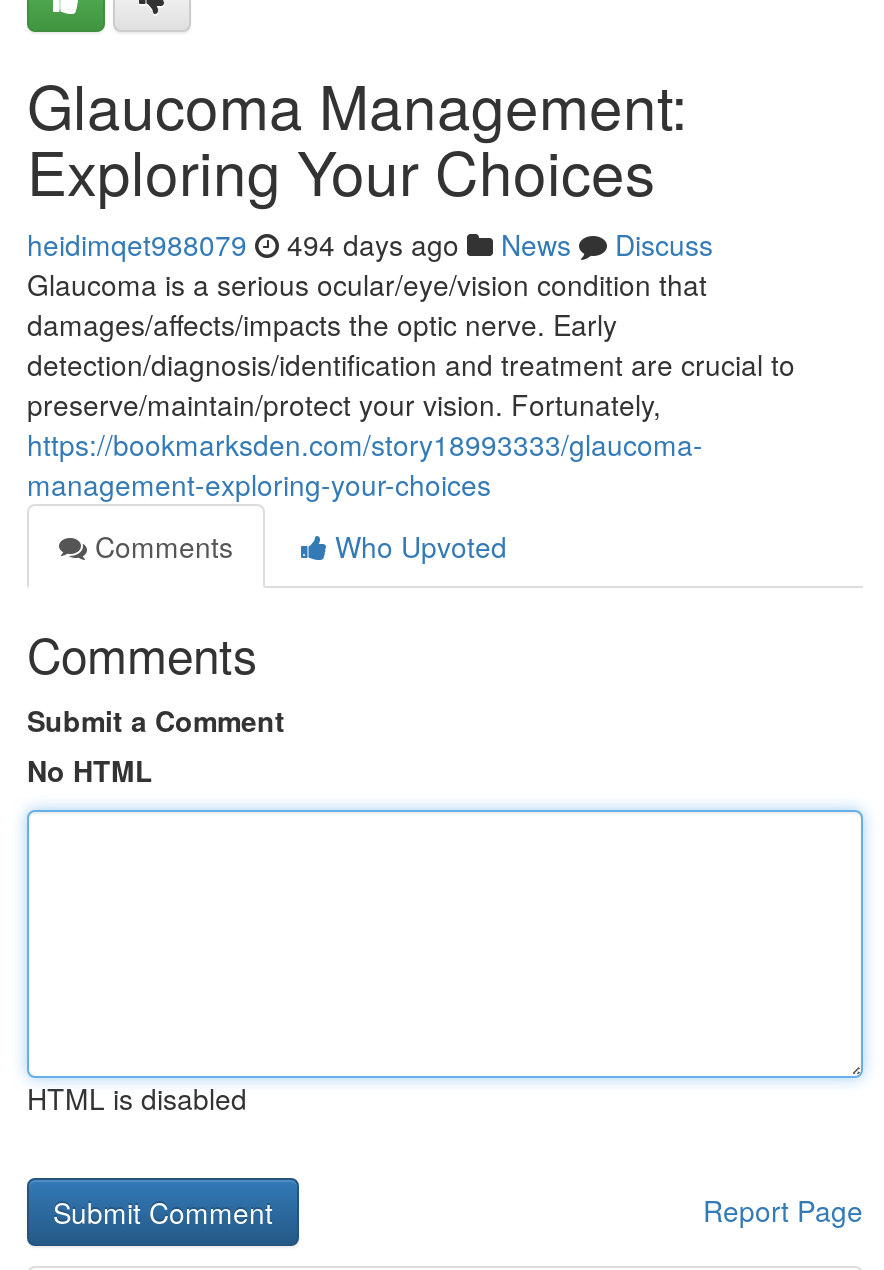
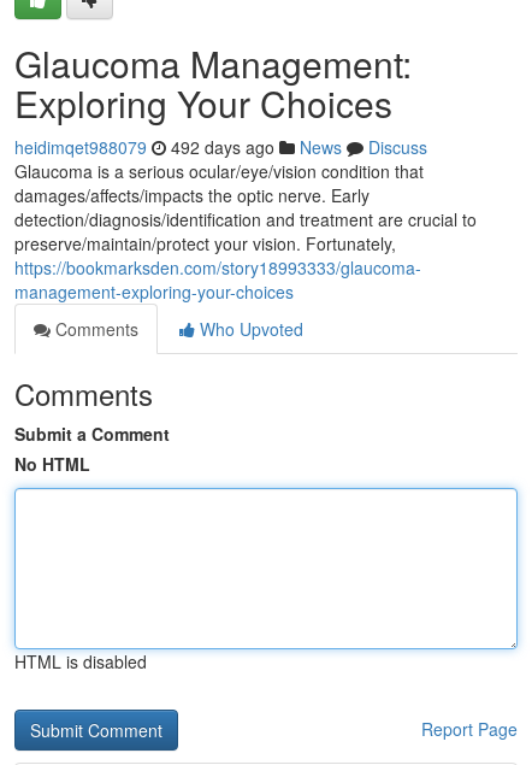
[27,224,713,264] heidimqet988079 494 days ago News Discuss -> [14,135,427,159] heidimqet988079 492 days ago News Discuss

